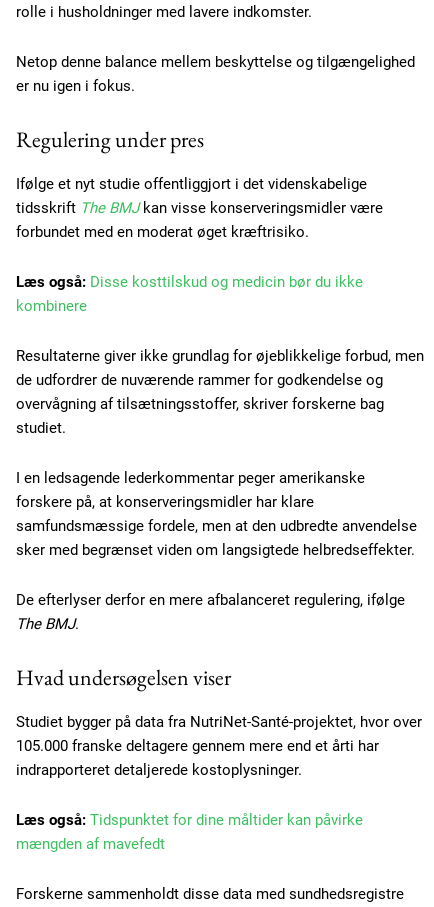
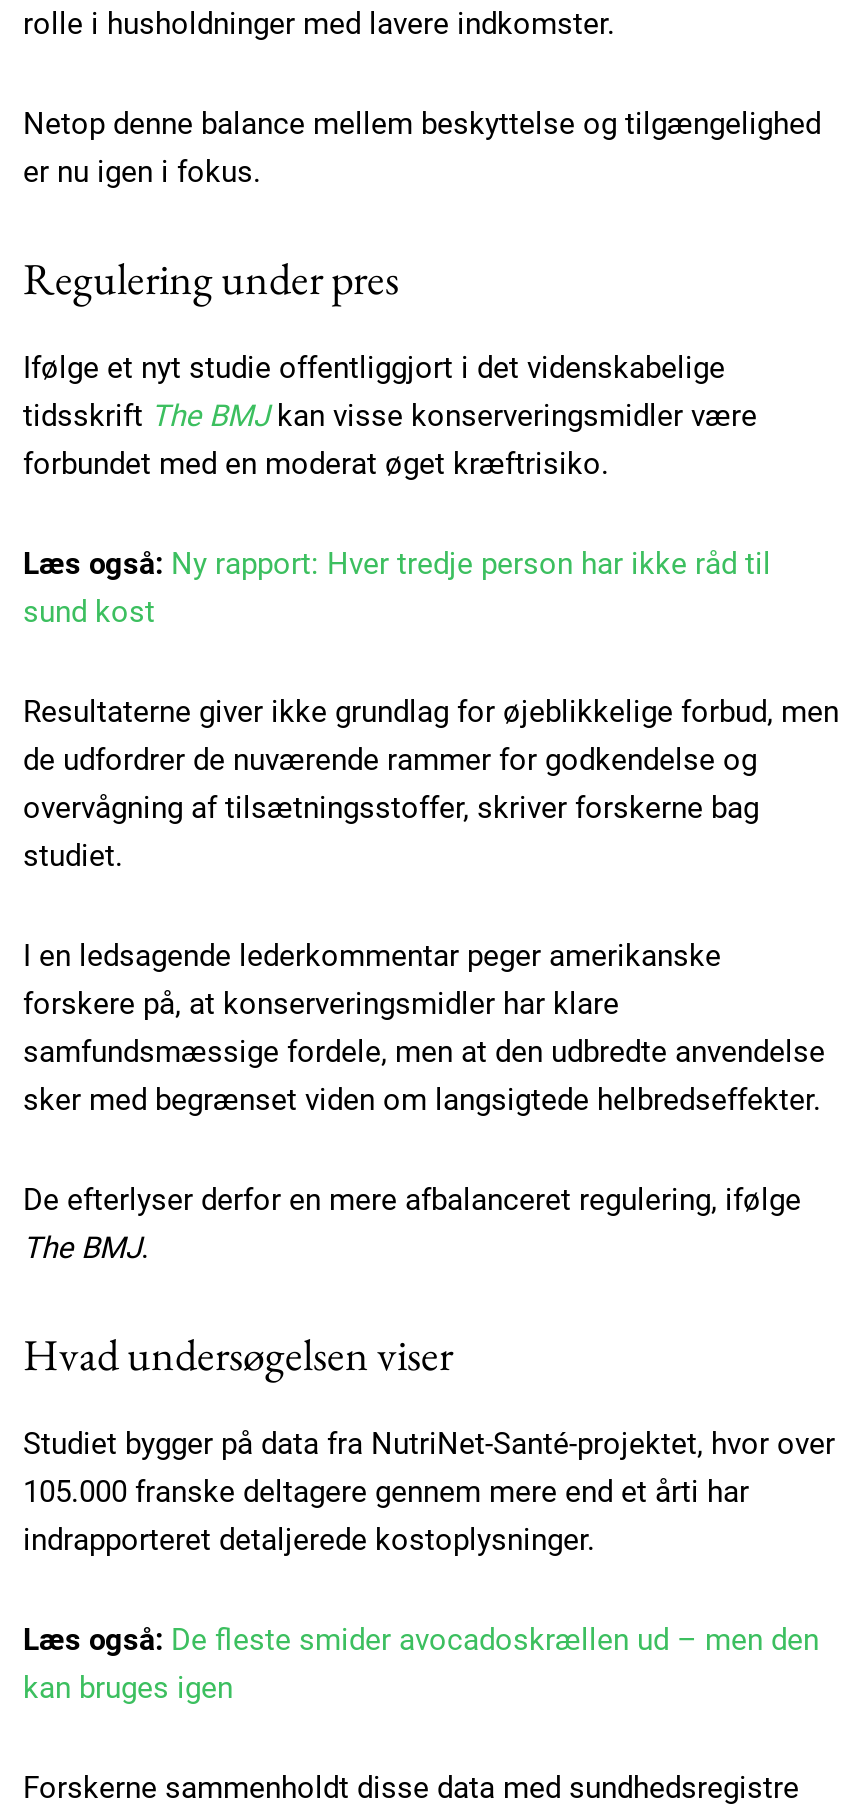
[16,273,363,315] Læs også: Disse kosttilskud og medicin bør du ikke | kombinere -> [23,547,771,631] Læs også: Ny rapport: Hver tredje person har ikke råd til | sund kost
[16,811,363,853] Læs også: Tidspunktet for dine måltider kan påvirke | mængden af mavefedt -> [23,1623,819,1707] Læs også: De fleste smider avocadoskrællen ud – men den | kan bruges igen

